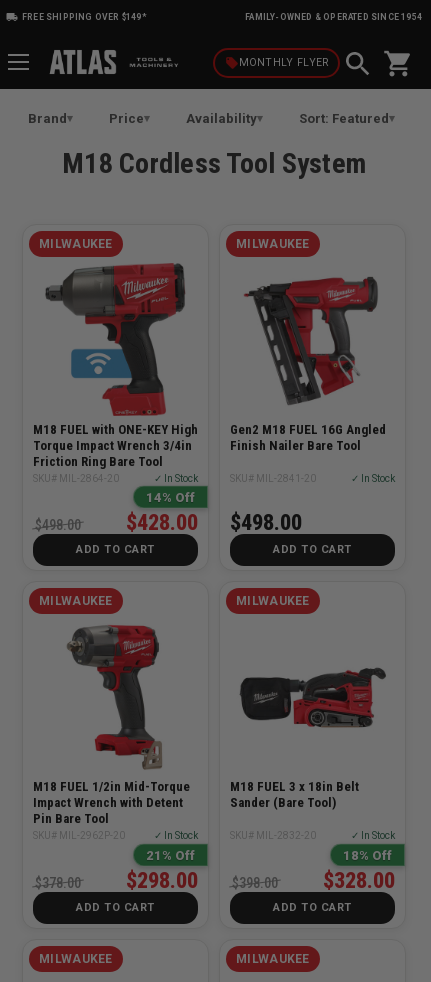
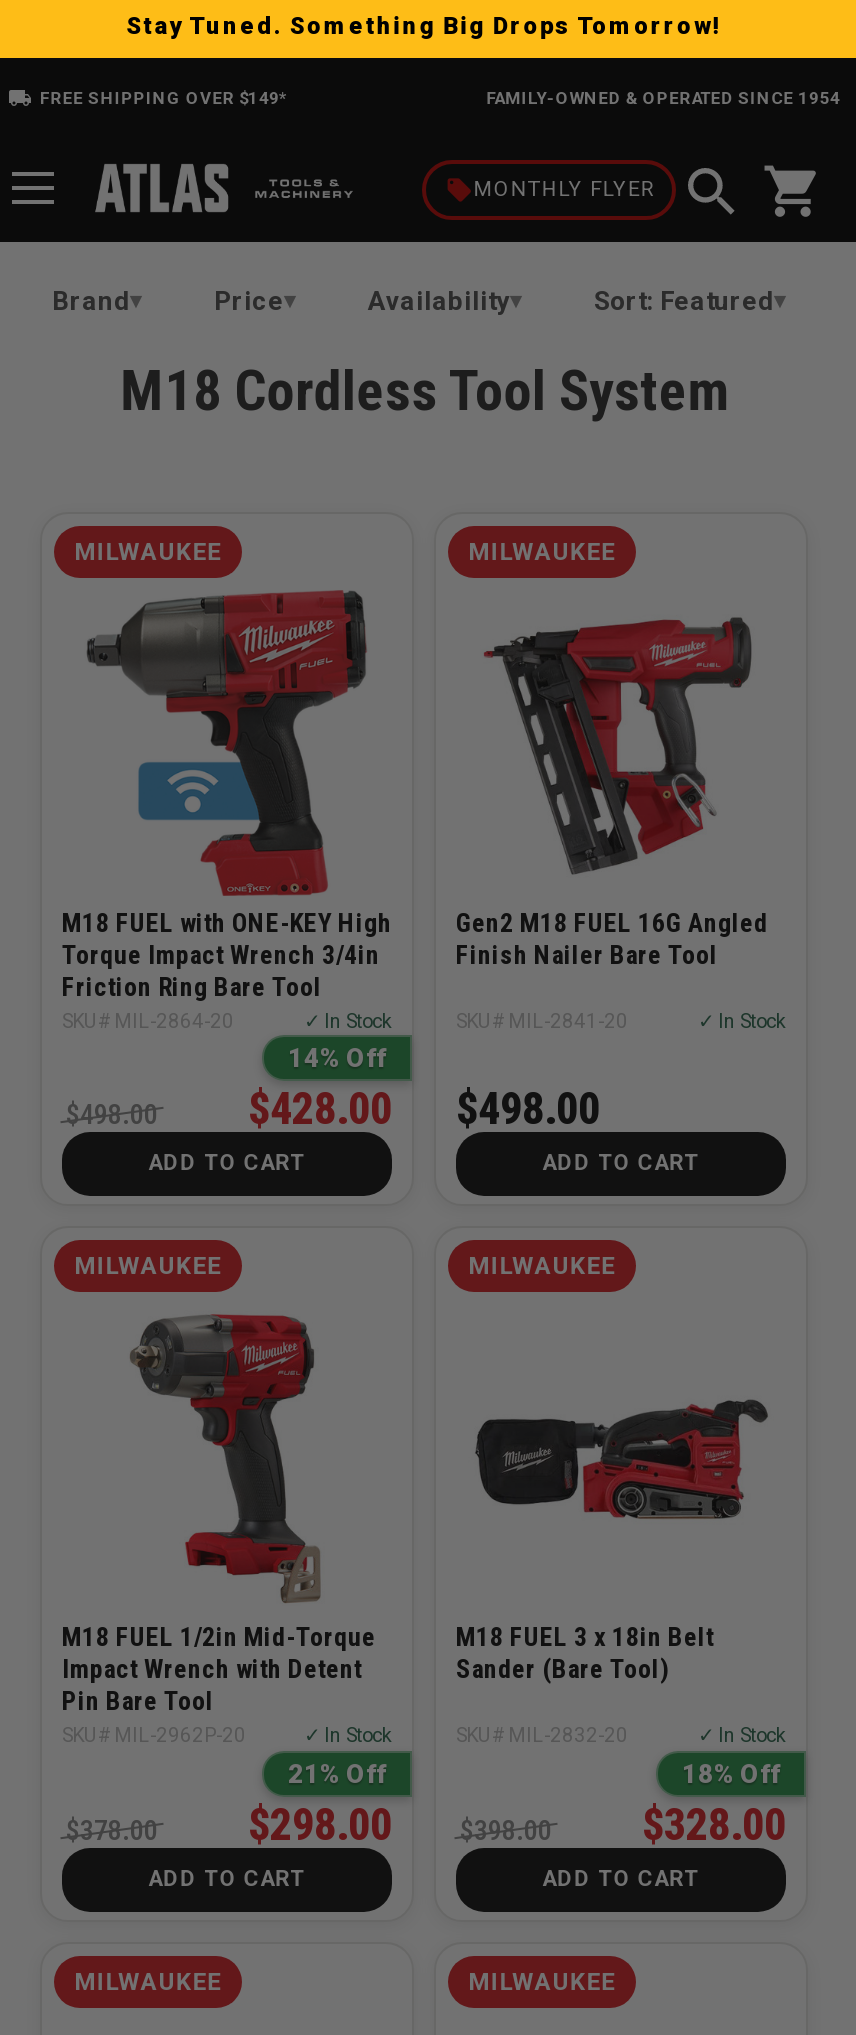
none -> [126,12,722,40] Stay Tuned. Something Big Drops Tomorrow!

